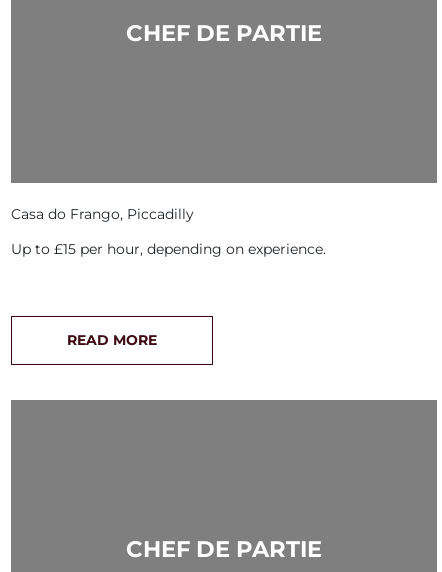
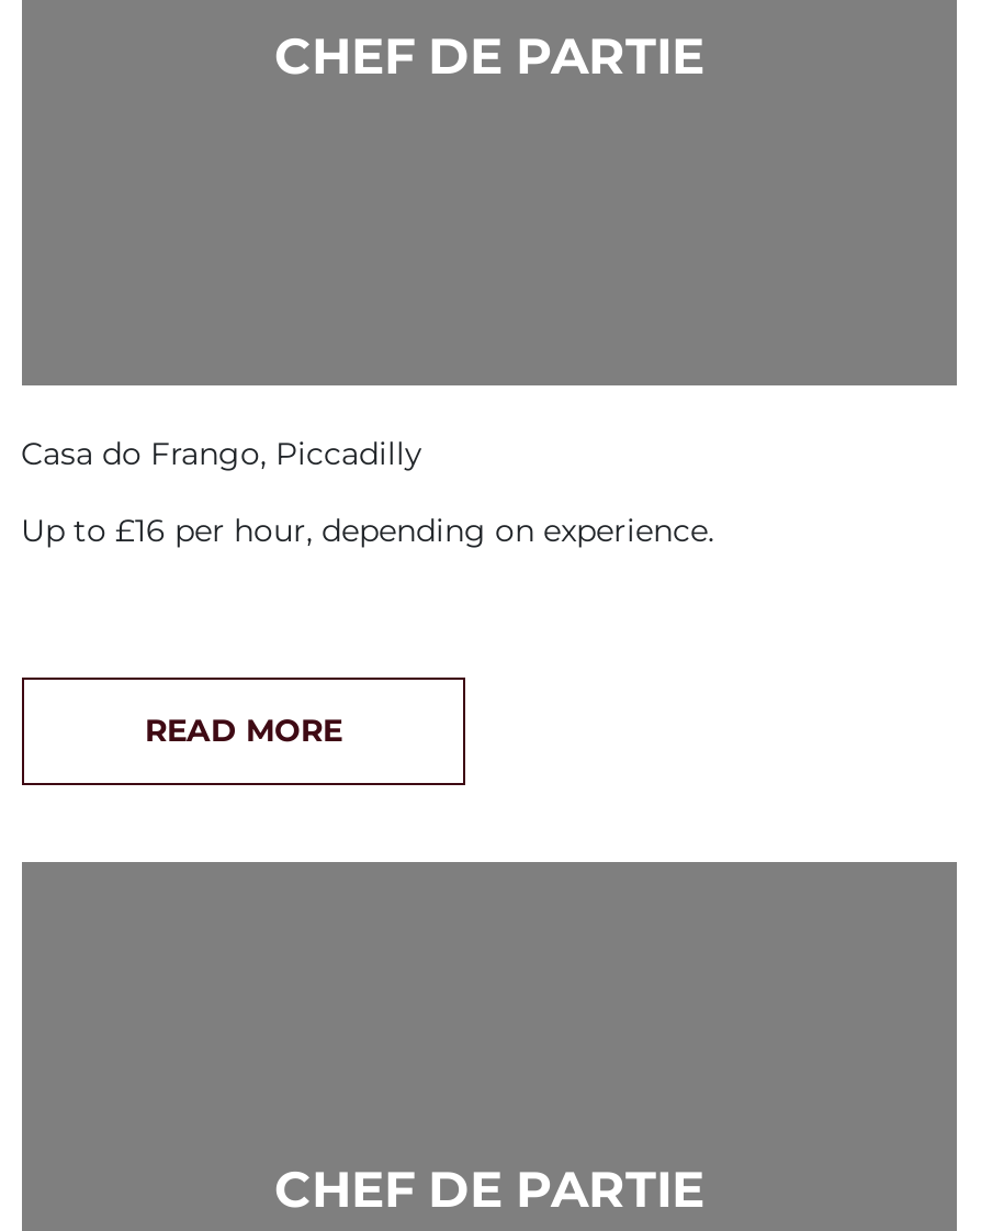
[10,240,325,258] Up to £15 per hour, depending on experience. -> [21,510,714,549] Up to £16 per hour, depending on experience.

